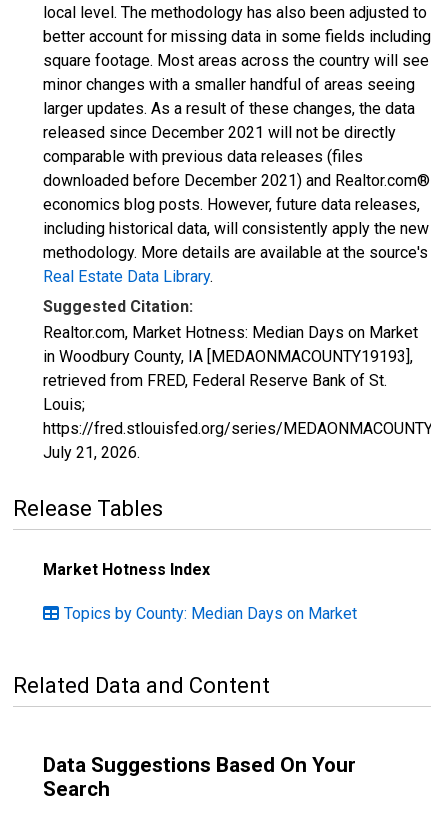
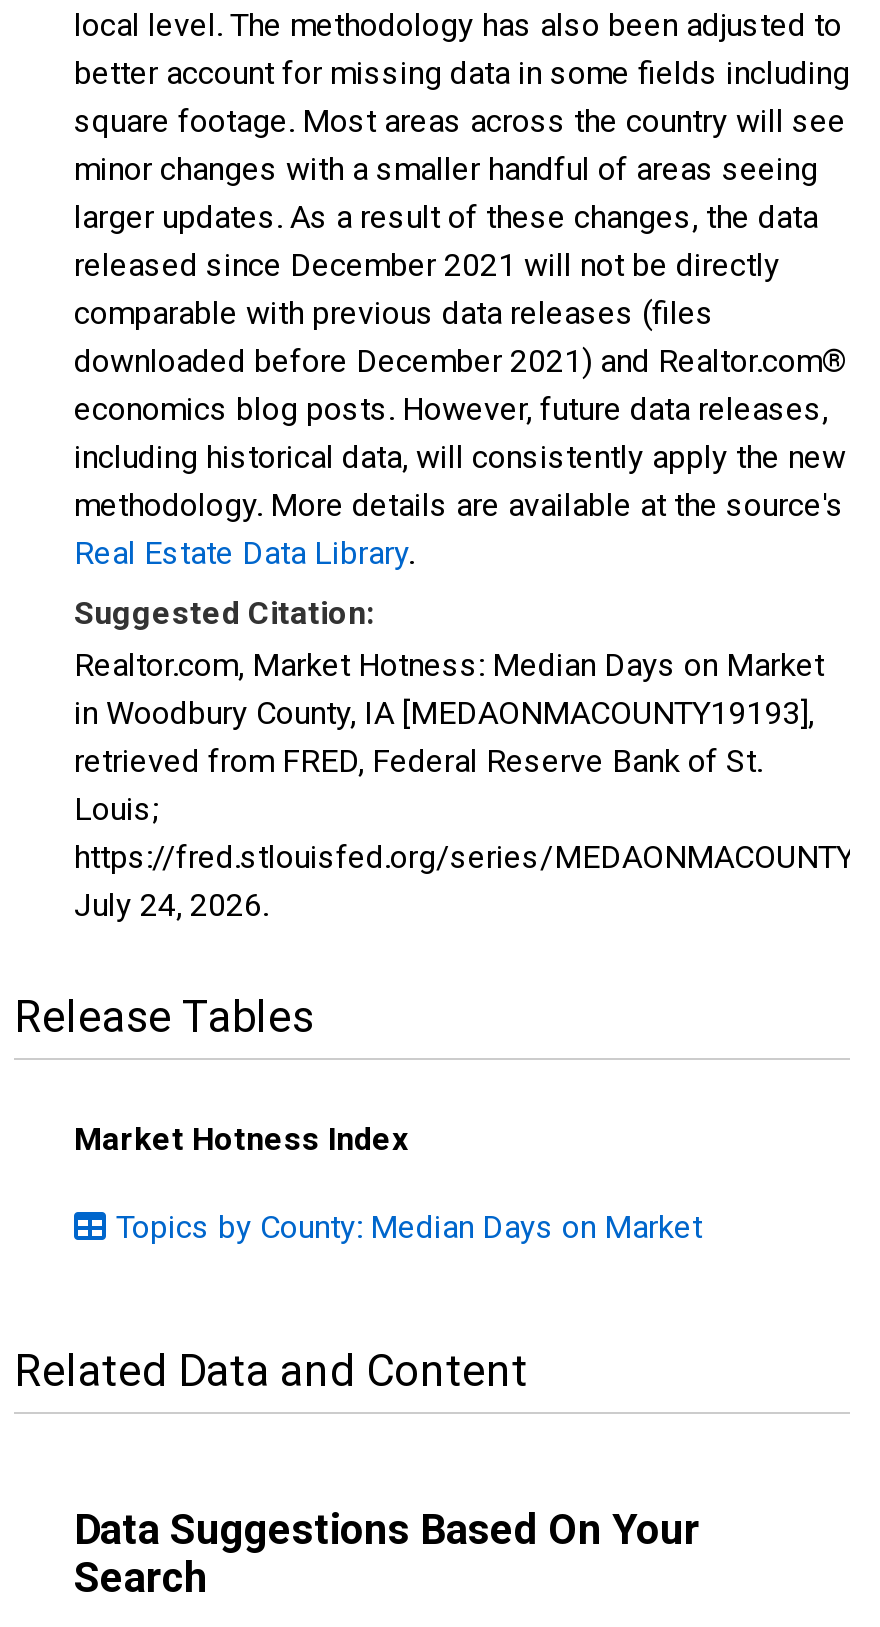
[43,443,140,462] July 21, 2026. -> [74,886,268,924] July 24, 2026.

